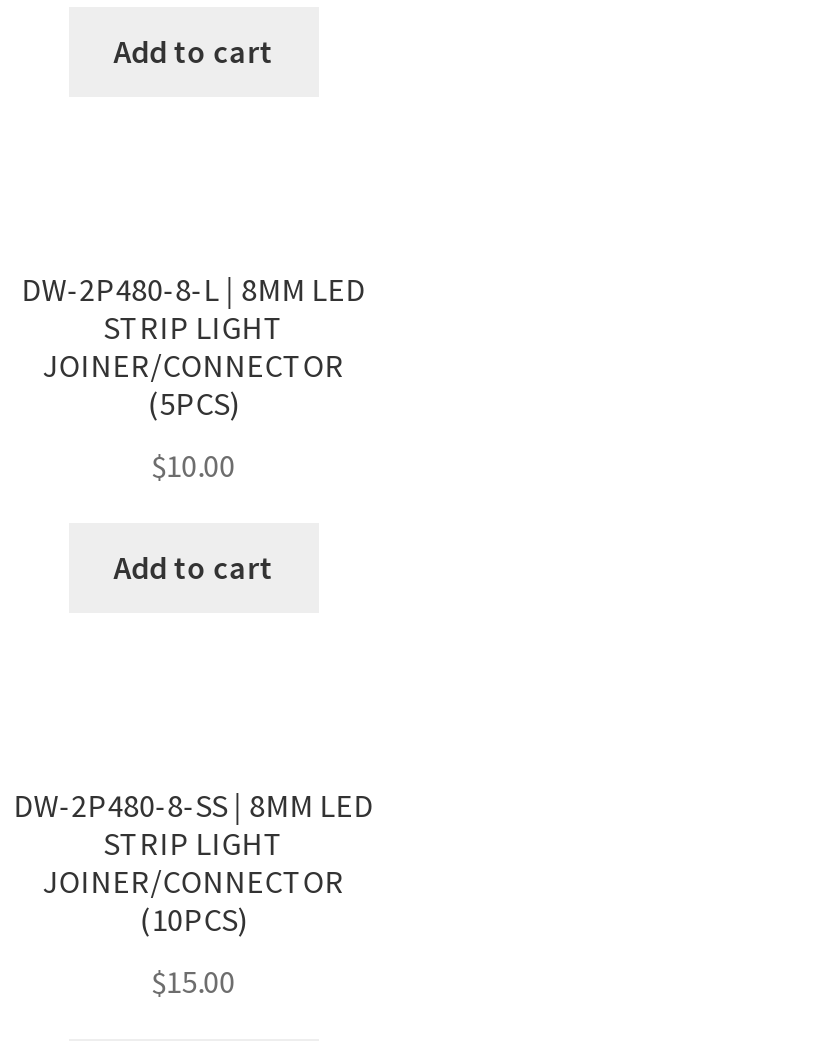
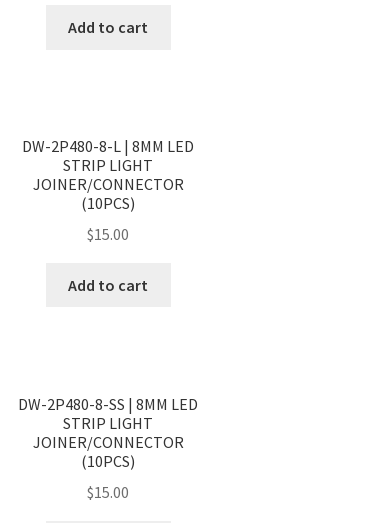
[148,383,240,423] (5PCS) -> [81,193,135,213] (10PCS)
[152,444,236,484] $10.00 -> [87,224,129,244] $15.00

